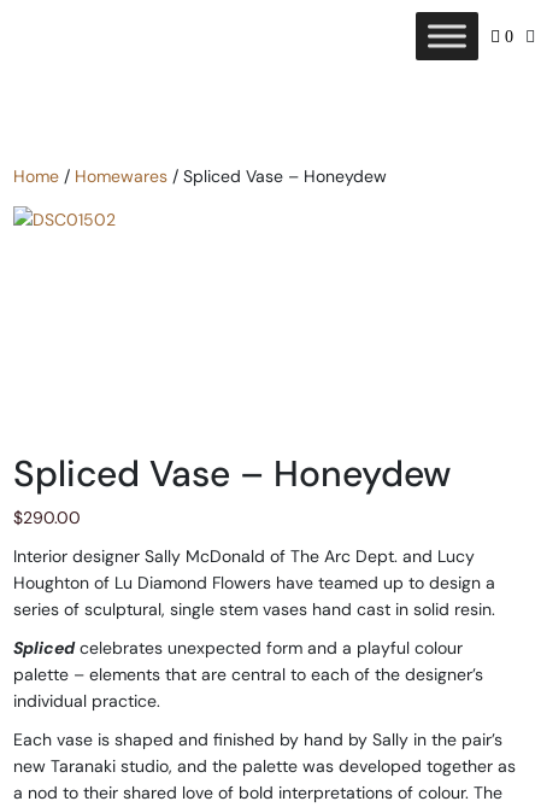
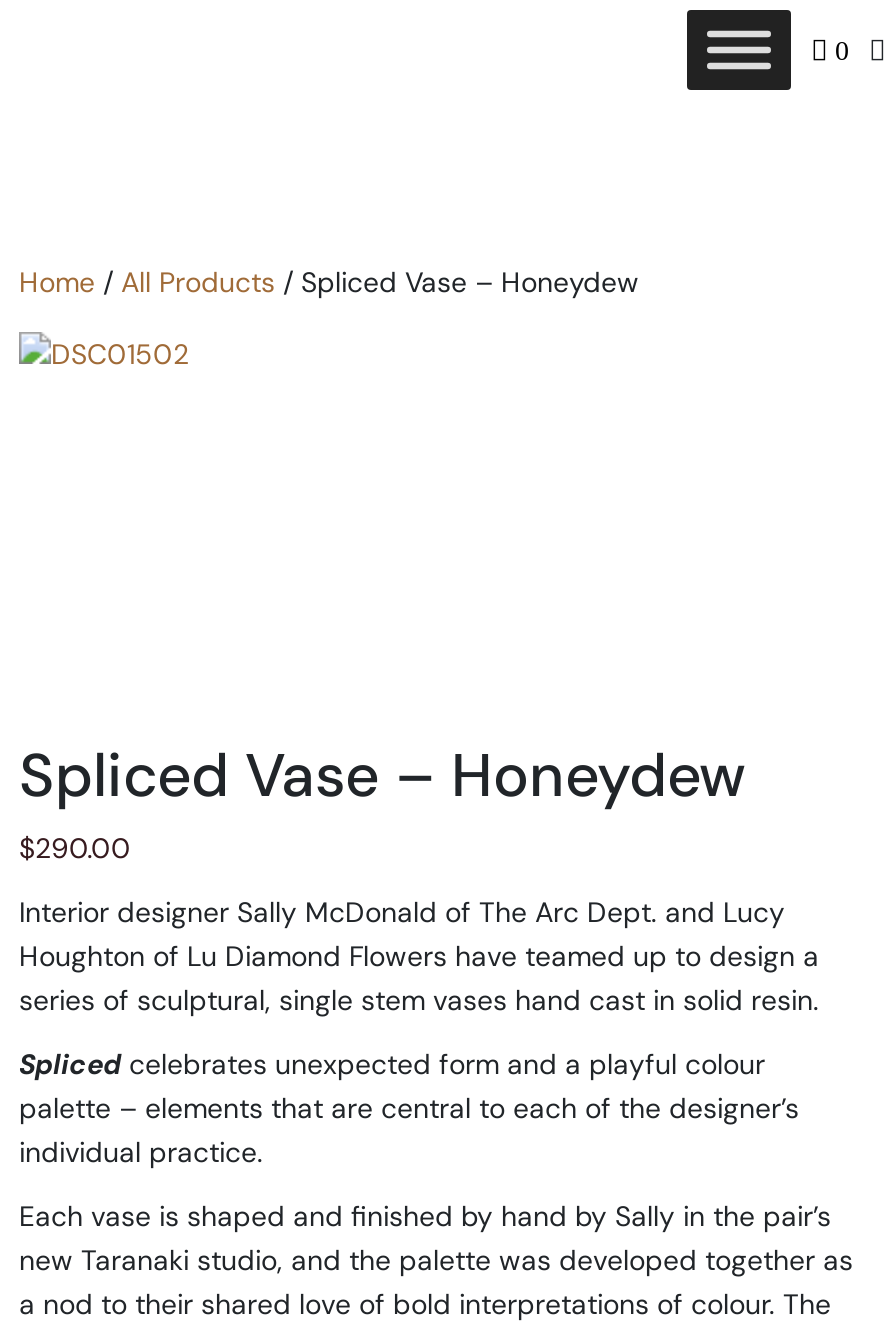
[13,165,387,187] Home / Homewares / Spliced Vase – Honeydew -> [19,264,639,300] Home / All Products / Spliced Vase – Honeydew

